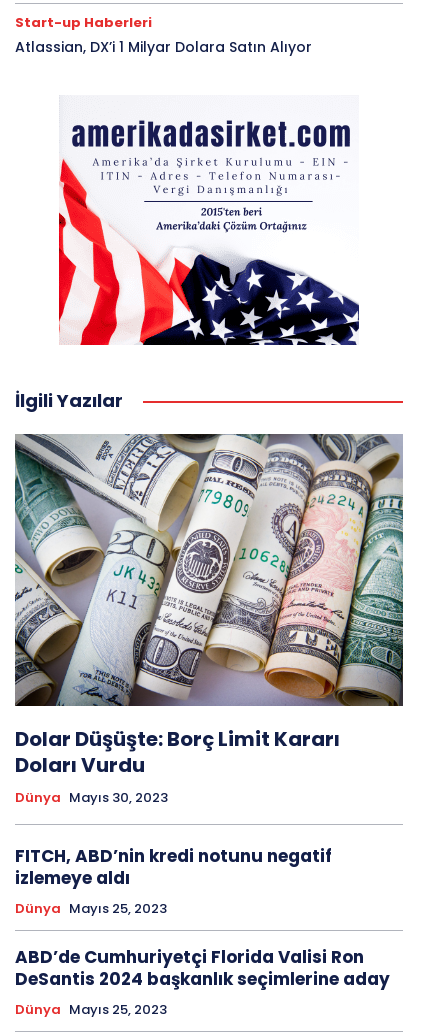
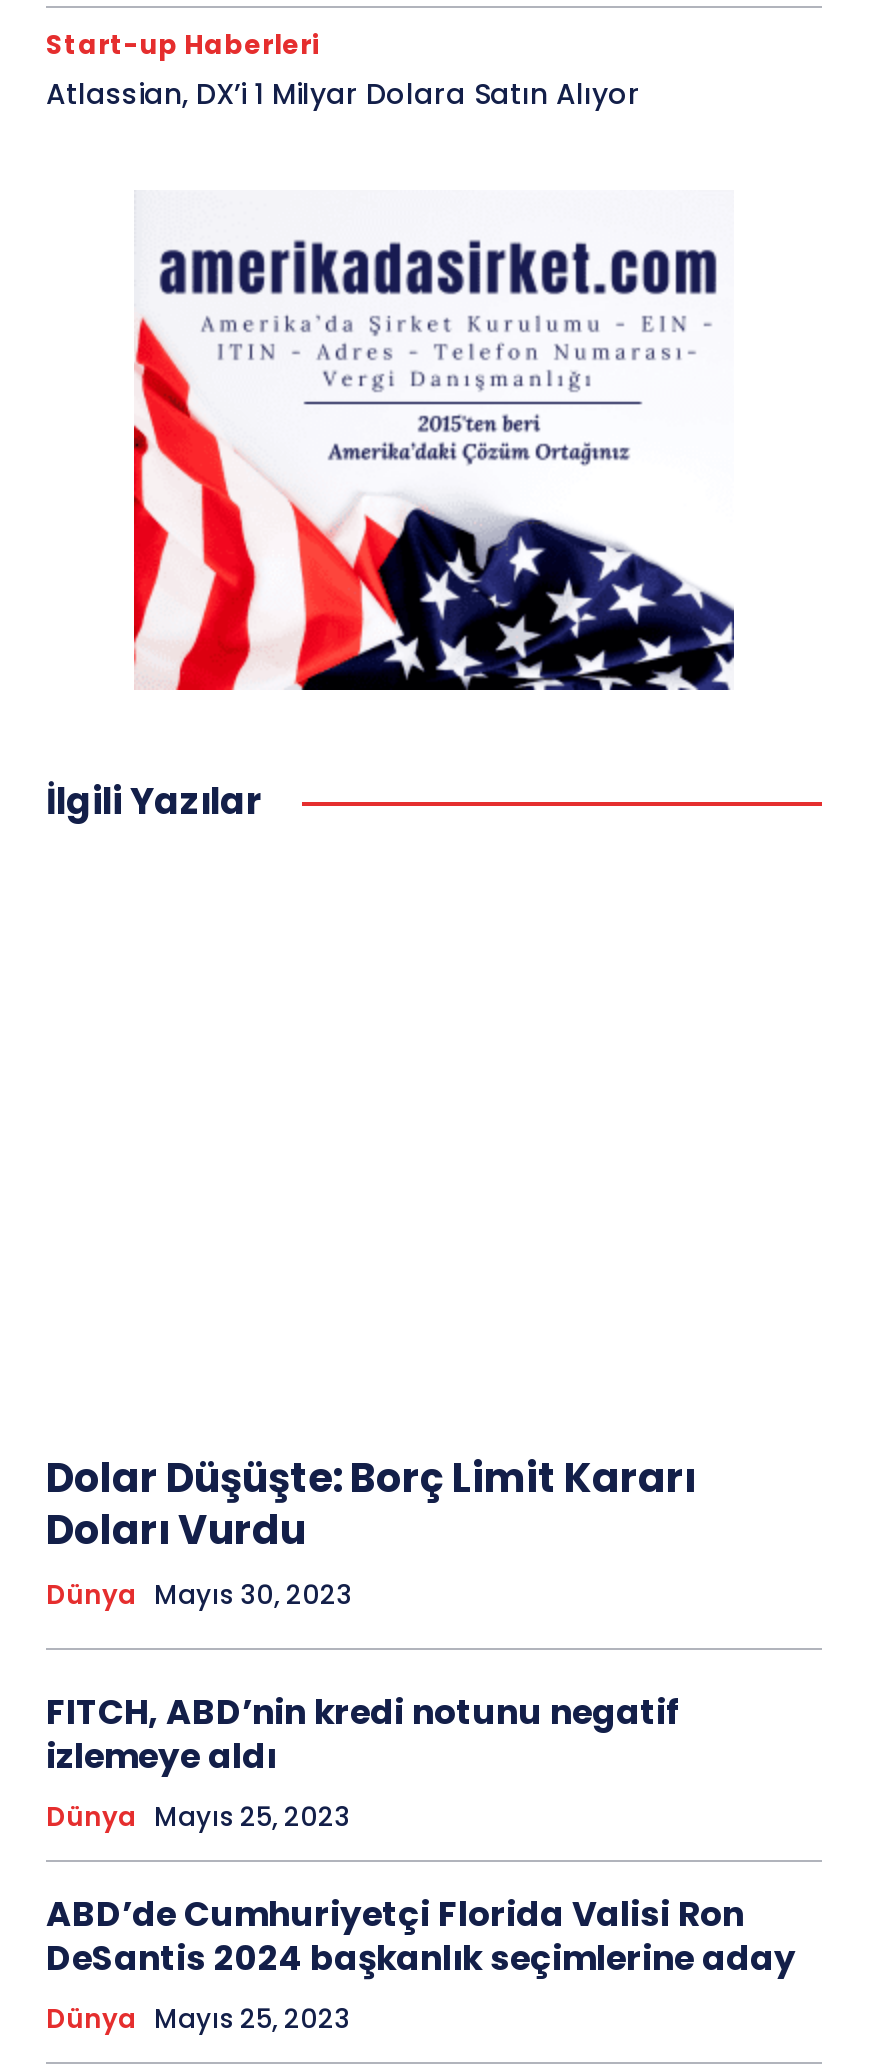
[14,433,404,707] [image] -> none

